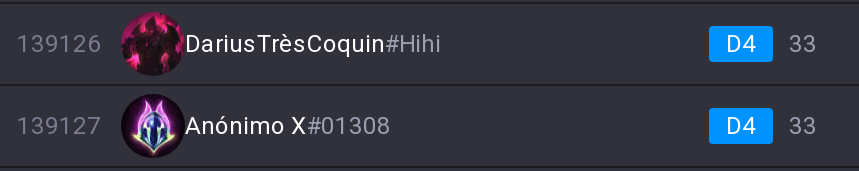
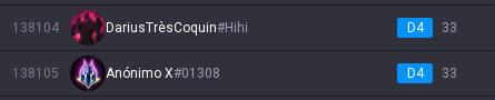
[17,30,101,58] 139126 -> [12,20,59,36] 138104
[17,112,101,140] 139127 -> [12,66,59,81] 138105

